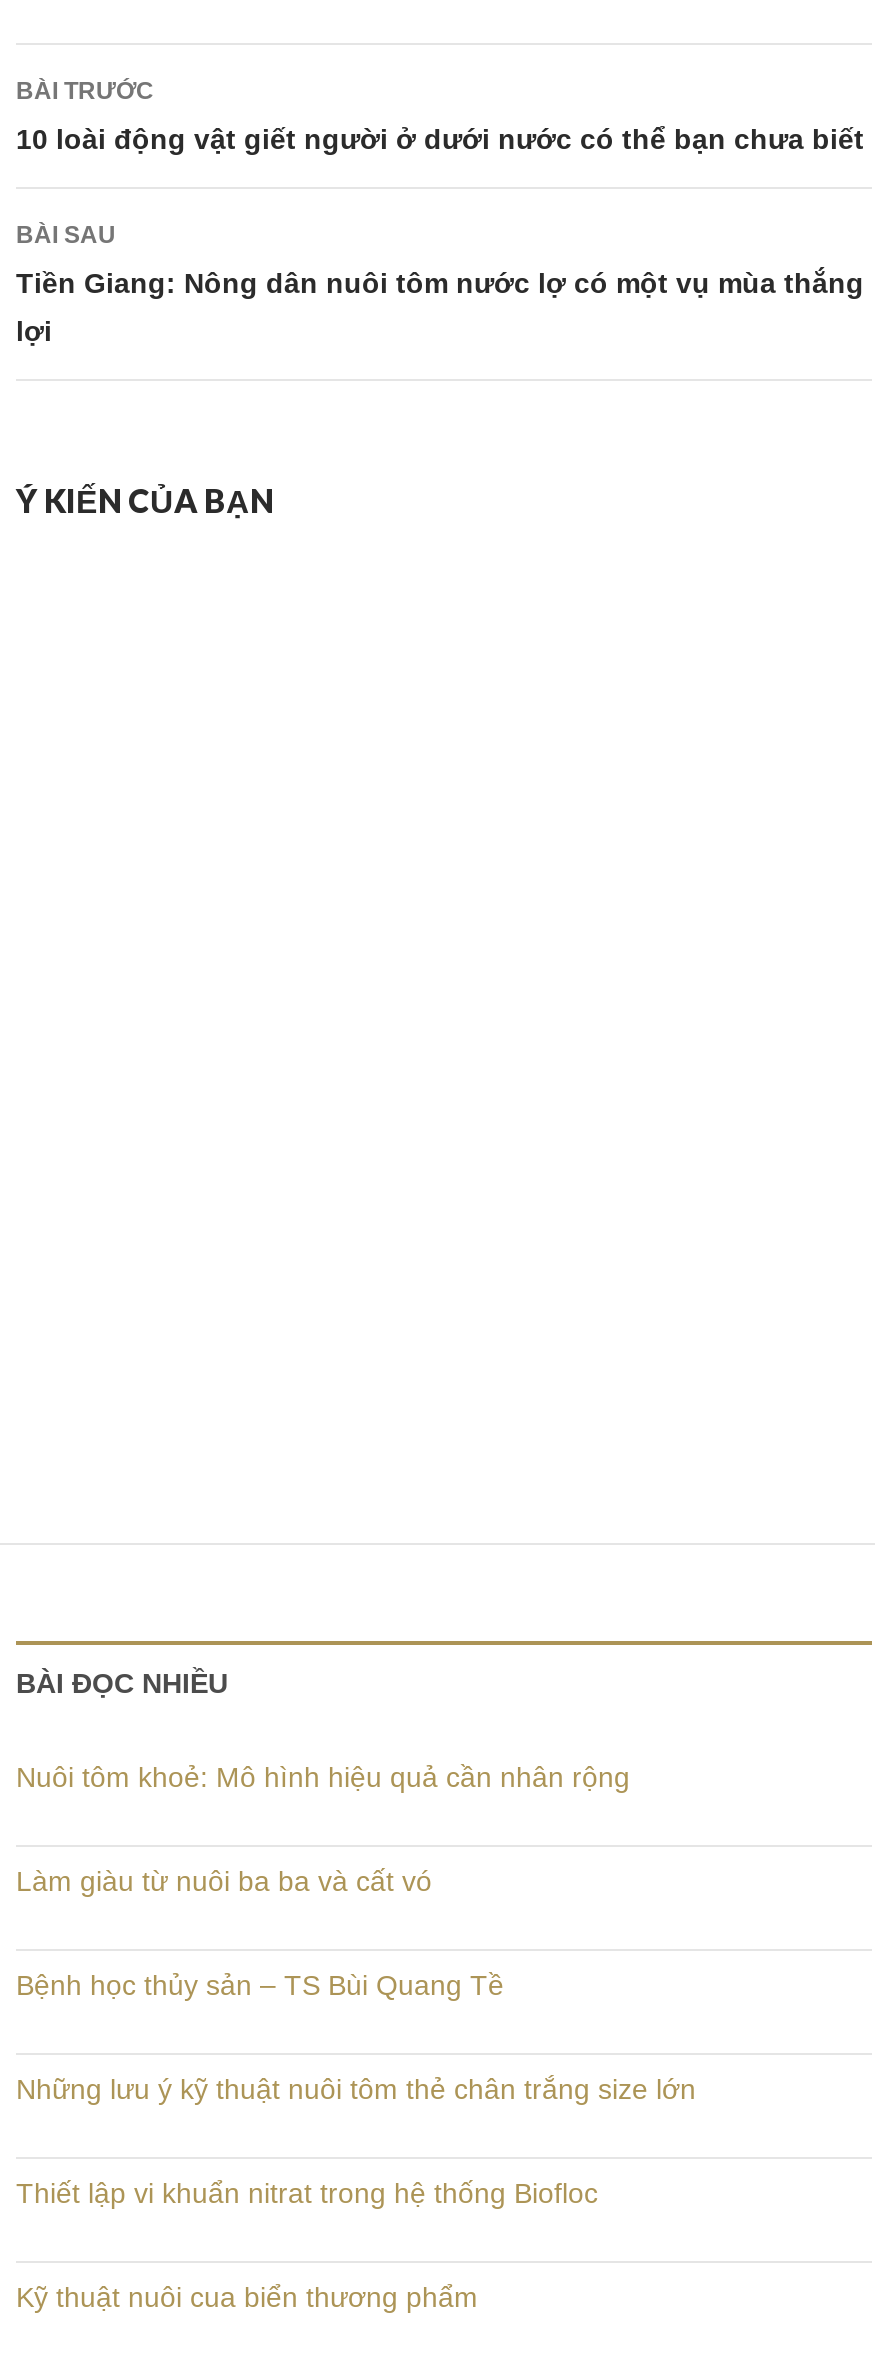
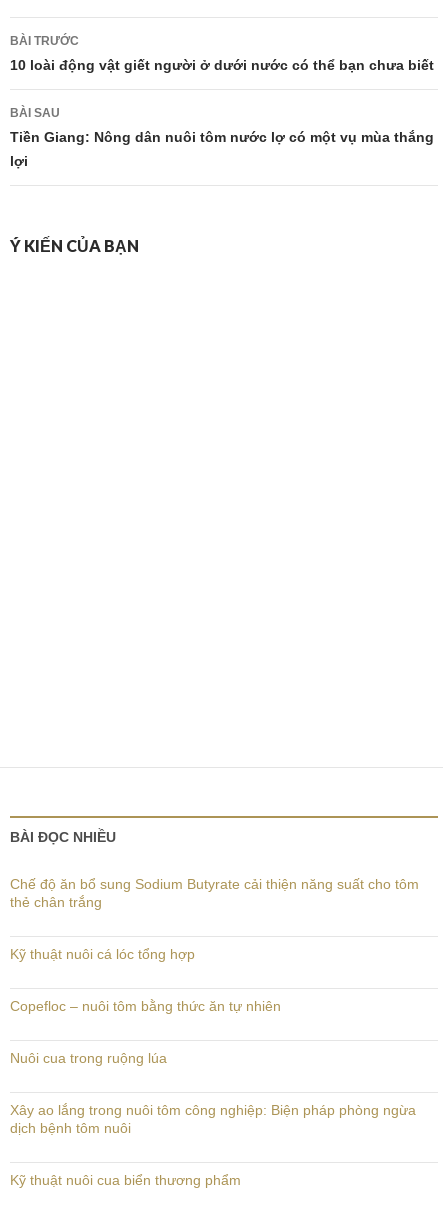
[16,1760,630,1792] Nuôi tôm khoẻ: Mô hình hiệu quả cần nhân rộng -> [10,876,419,910] Chế độ ăn bổ sung Sodium Butyrate cải thiện năng suất cho tôm | thẻ chân trắng
[16,1864,432,1896] Làm giàu từ nuôi ba ba và cất vó -> [10,946,195,962] Kỹ thuật nuôi cá lóc tổng hợp
[16,1968,504,2000] Bệnh học thủy sản – TS Bùi Quang Tề -> [10,998,281,1014] Copefloc – nuôi tôm bằng thức ăn tự nhiên
[16,2072,696,2104] Những lưu ý kỹ thuật nuôi tôm thẻ chân trắng size lớn -> [10,1050,167,1066] Nuôi cua trong ruộng lúa
[16,2176,598,2208] Thiết lập vi khuẩn nitrat trong hệ thống Biofloc -> [10,1102,416,1136] Xây ao lắng trong nuôi tôm công nghiệp: Biện pháp phòng ngừa | dịch bệnh tôm nuôi

